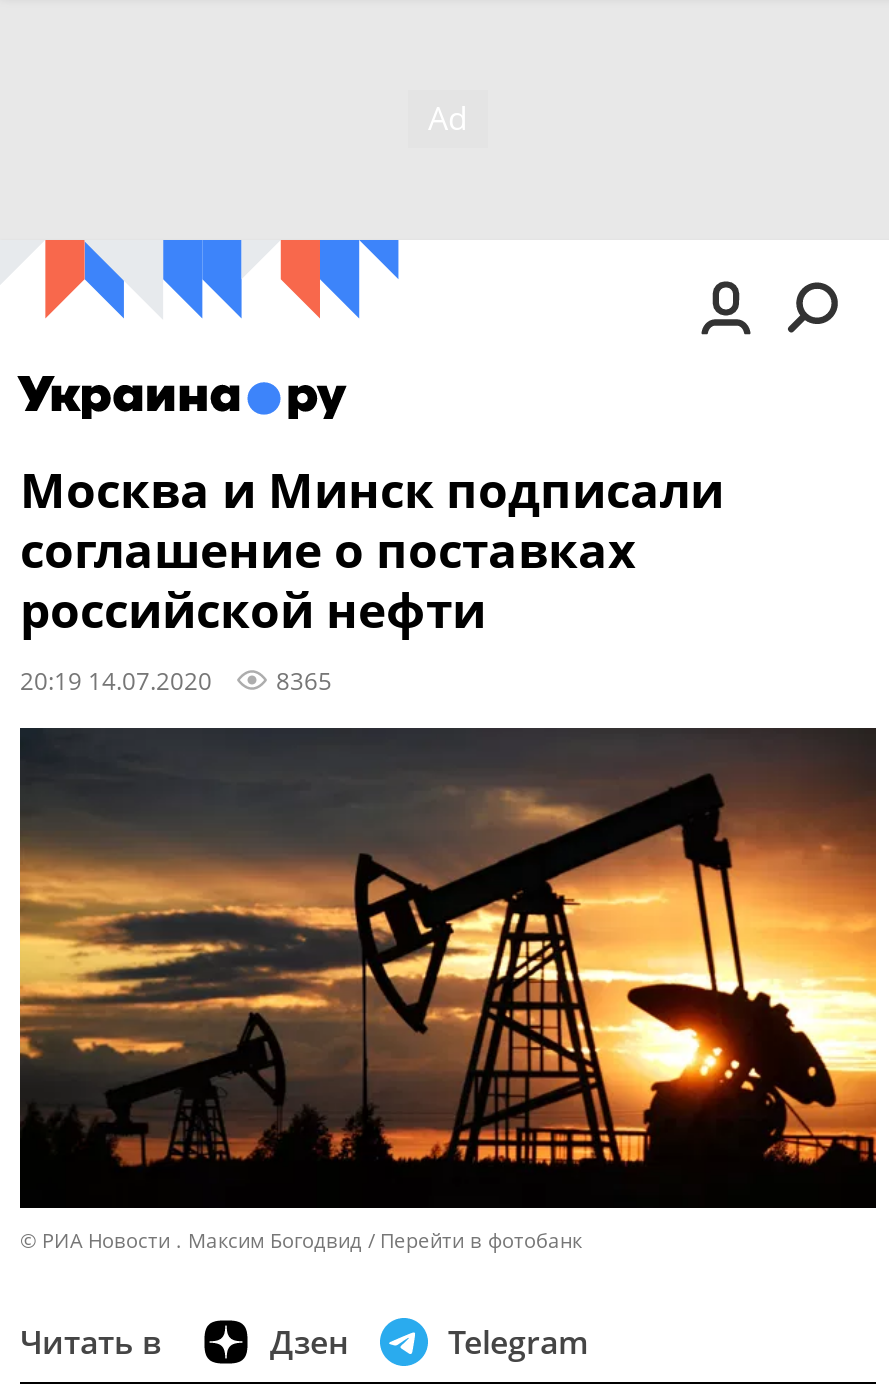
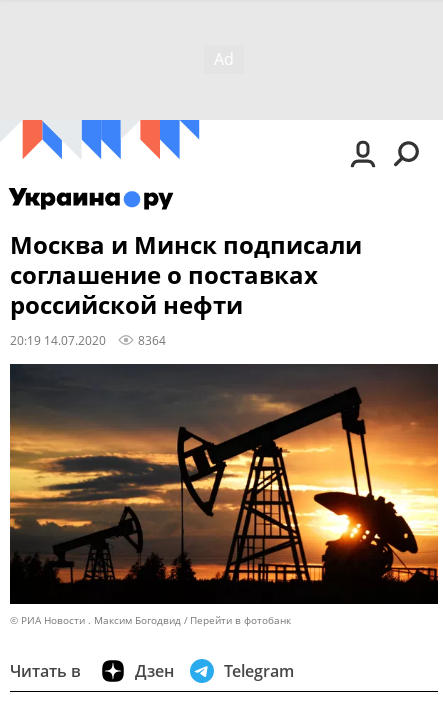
[20,664,332,696] 20:19 14.07.2020 8365 -> [10,332,166,348] 20:19 14.07.2020 8364

